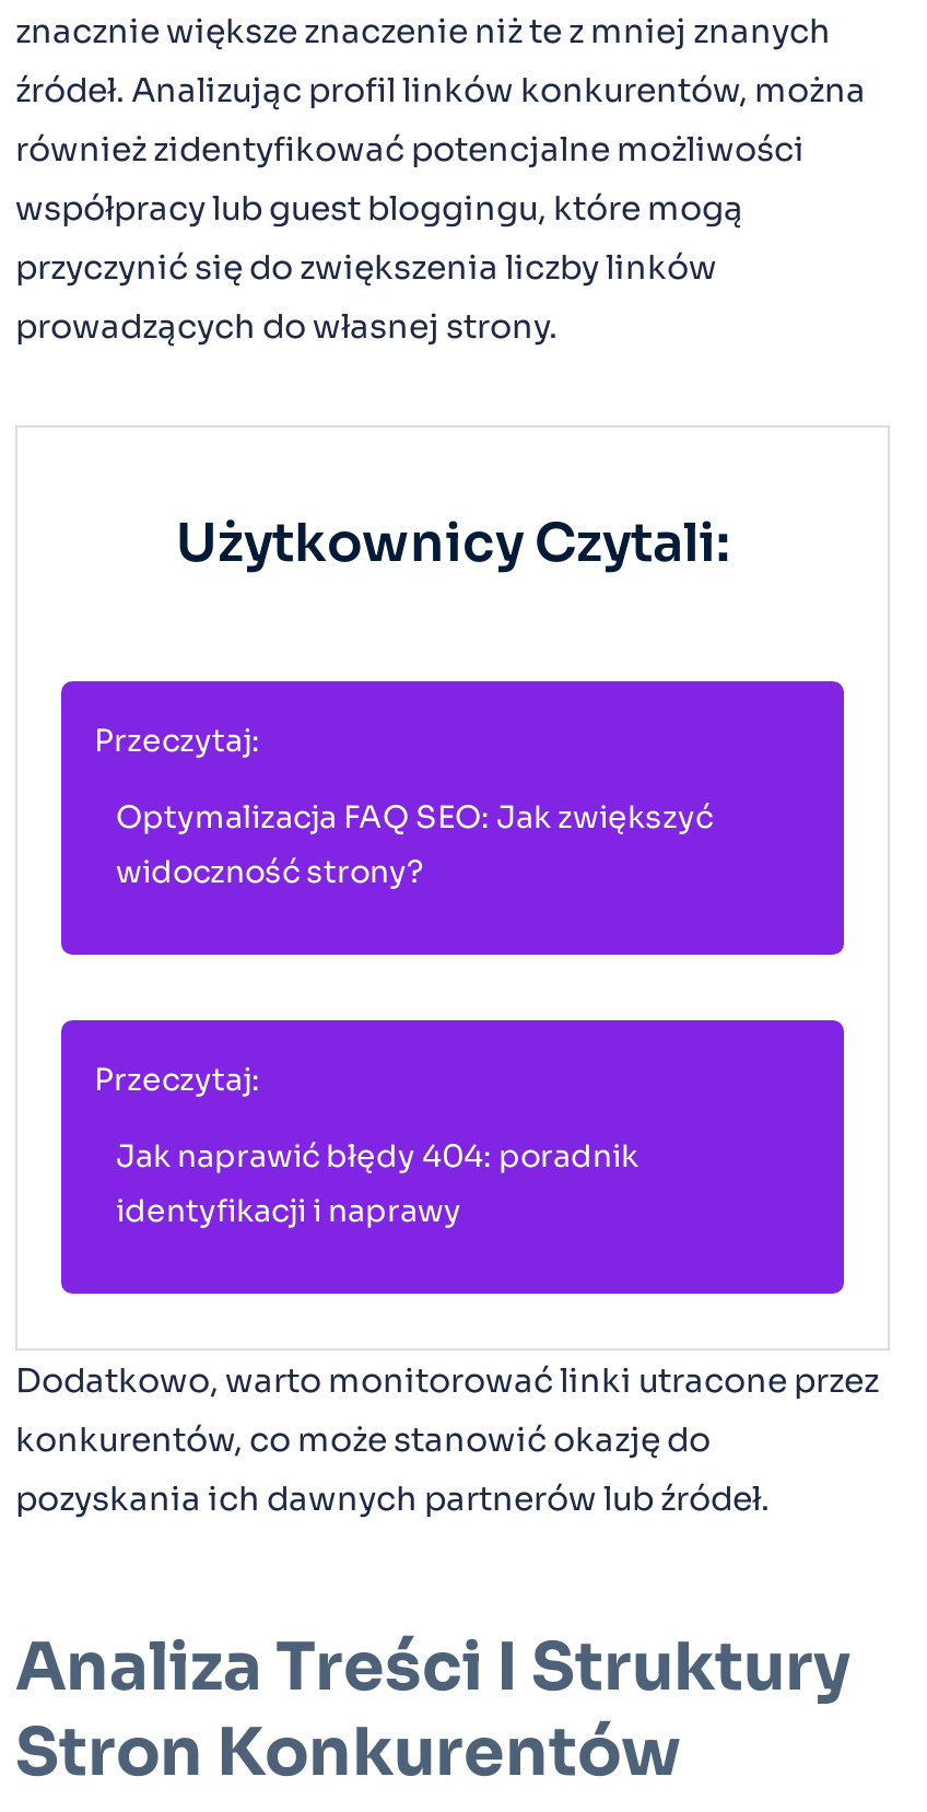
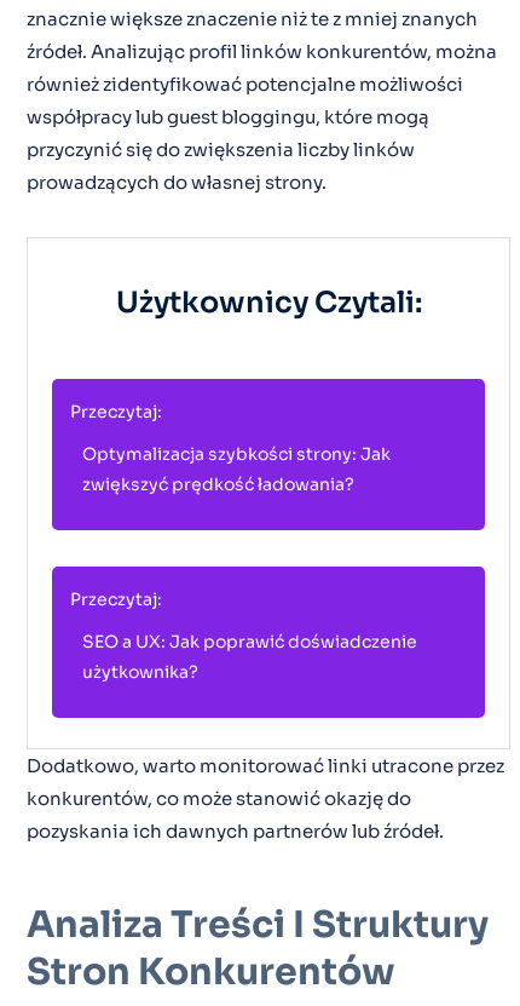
[116,797,713,891] Optymalizacja FAQ SEO: Jak zwiększyć | widoczność strony? -> [82,443,391,495] Optymalizacja szybkości strony: Jak | zwiększyć prędkość ładowania?
[116,1136,638,1230] Jak naprawić błędy 404: poradnik | identyfikacji i naprawy -> [82,631,417,683] SEO a UX: Jak poprawić doświadczenie | użytkownika?

